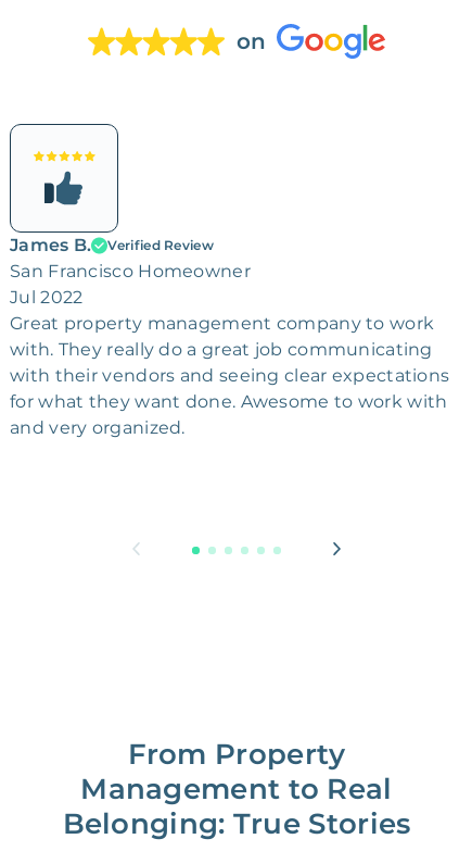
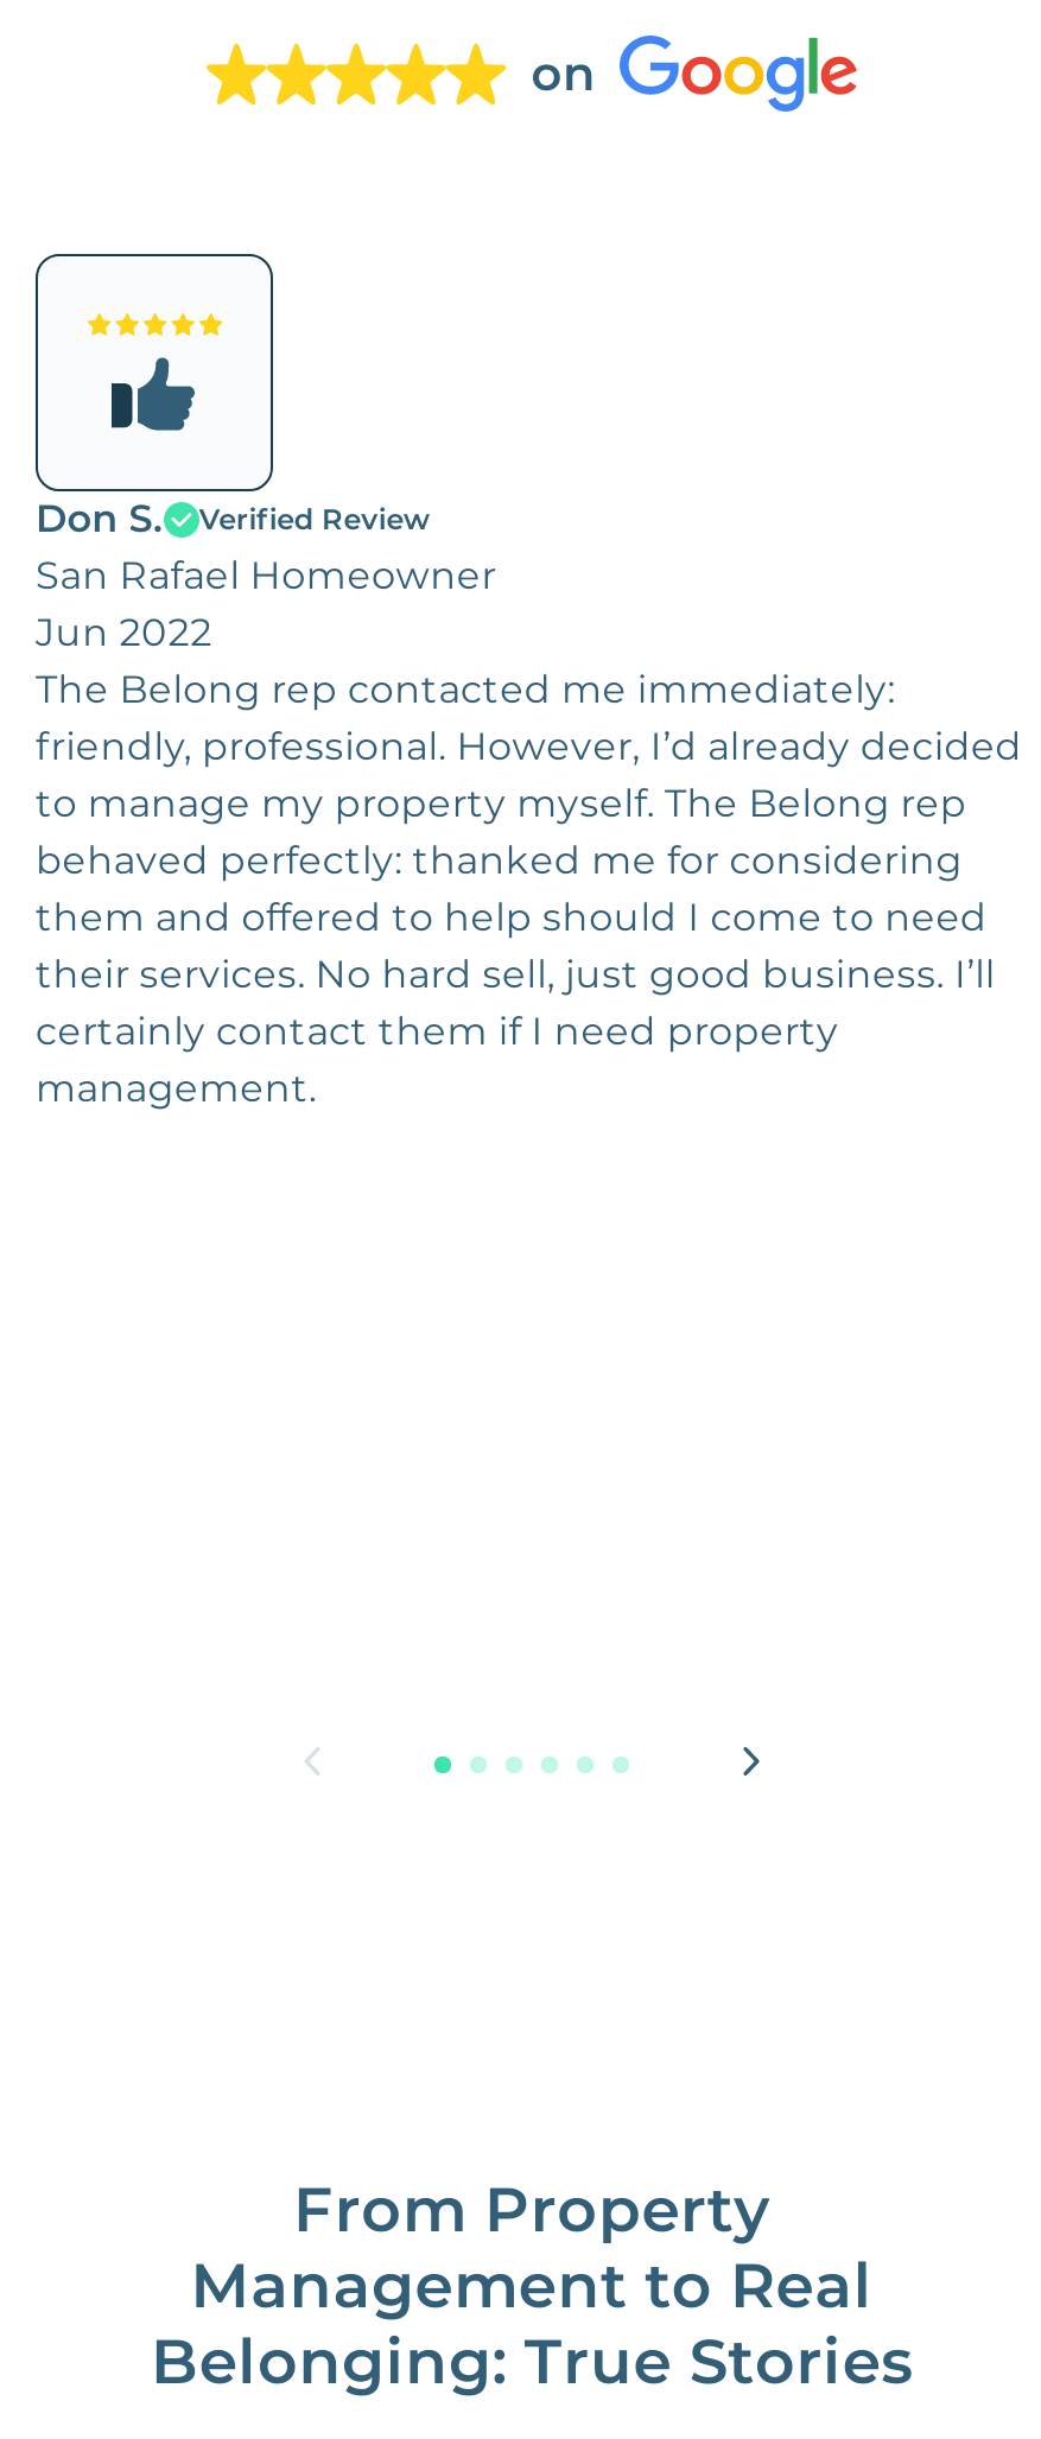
[10,235,92,256] James B. -> [36,497,163,542] Don S.
[10,261,450,438] San Francisco Homeowner | Jul 2022 | Great property management company to work | with. They really do a great job communicating | with their vendors and seeing clear expectations | for what they want done. Awesome to work with | and very organized. -> [36,554,1022,1112] San Rafael Homeowner | Jun 2022 | The Belong rep contacted me immediately: | friendly, professional. However, I’d already decided | to manage my property myself. The Belong rep | behaved perfectly: thanked me for considering | them and offered to help should I come to need | their services. No hard sell, just good business. I’ll | certainly contact them if I need property | management.

